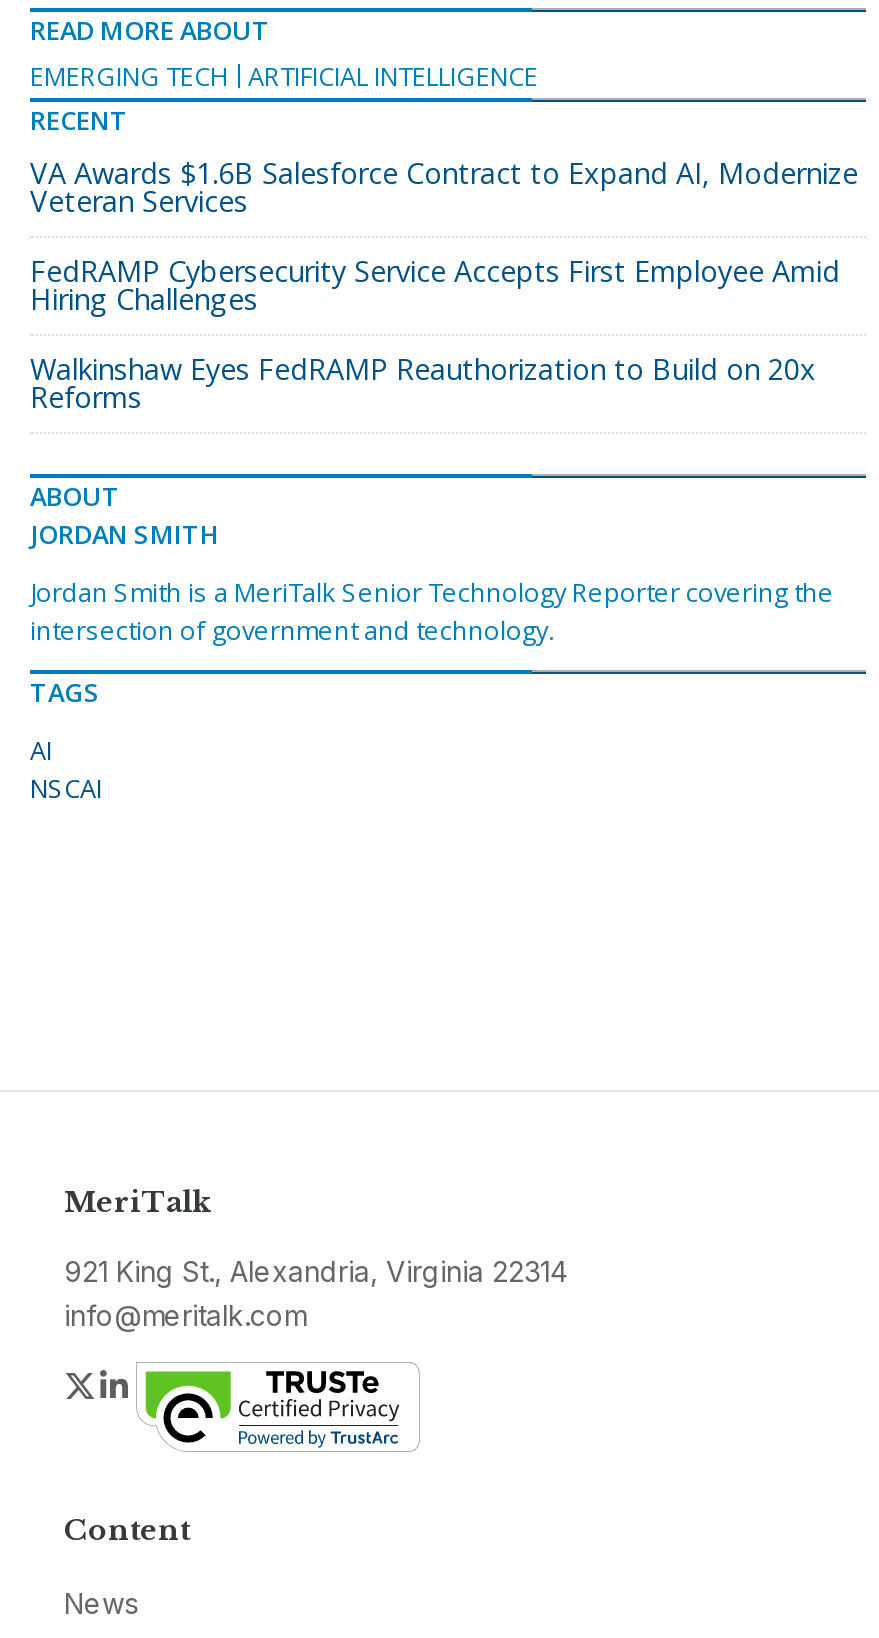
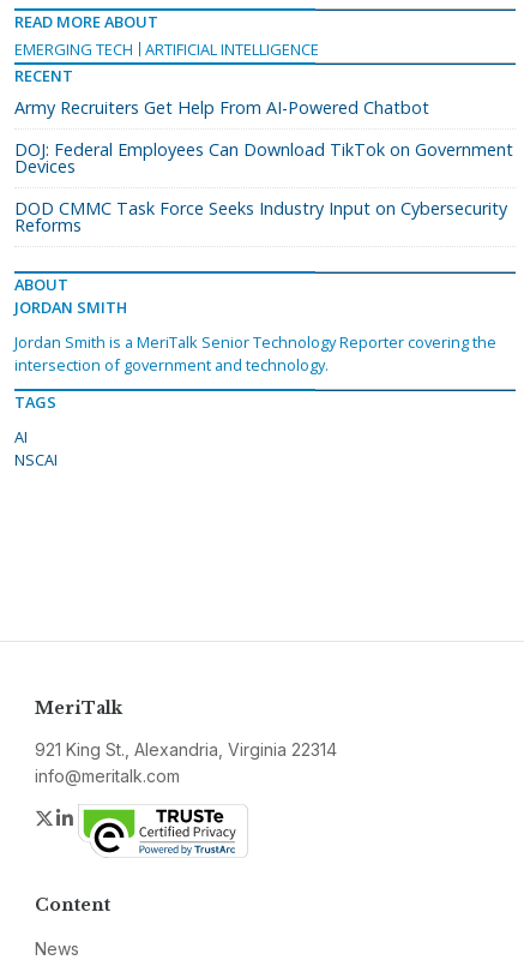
[30,154,858,220] VA Awards $1.6B Salesforce Contract to Expand AI, Modernize | Veteran Services -> [14,96,429,119] Army Recruiters Get Help From AI-Powered Chatbot
[30,252,840,318] FedRAMP Cybersecurity Service Accepts First Employee Amid | Hiring Challenges -> [14,138,513,178] DOJ: Federal Employees Can Download TikTok on Government | Devices
[30,350,816,388] Walkinshaw Eyes FedRAMP Reauthorization to Build on 20x -> [14,197,507,220] DOD CMMC Task Force Seeks Industry Input on Cybersecurity

